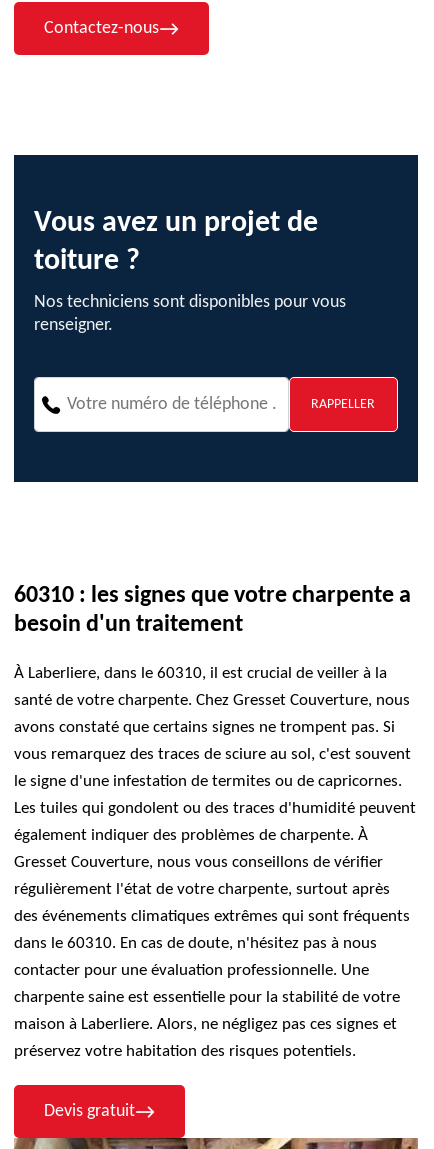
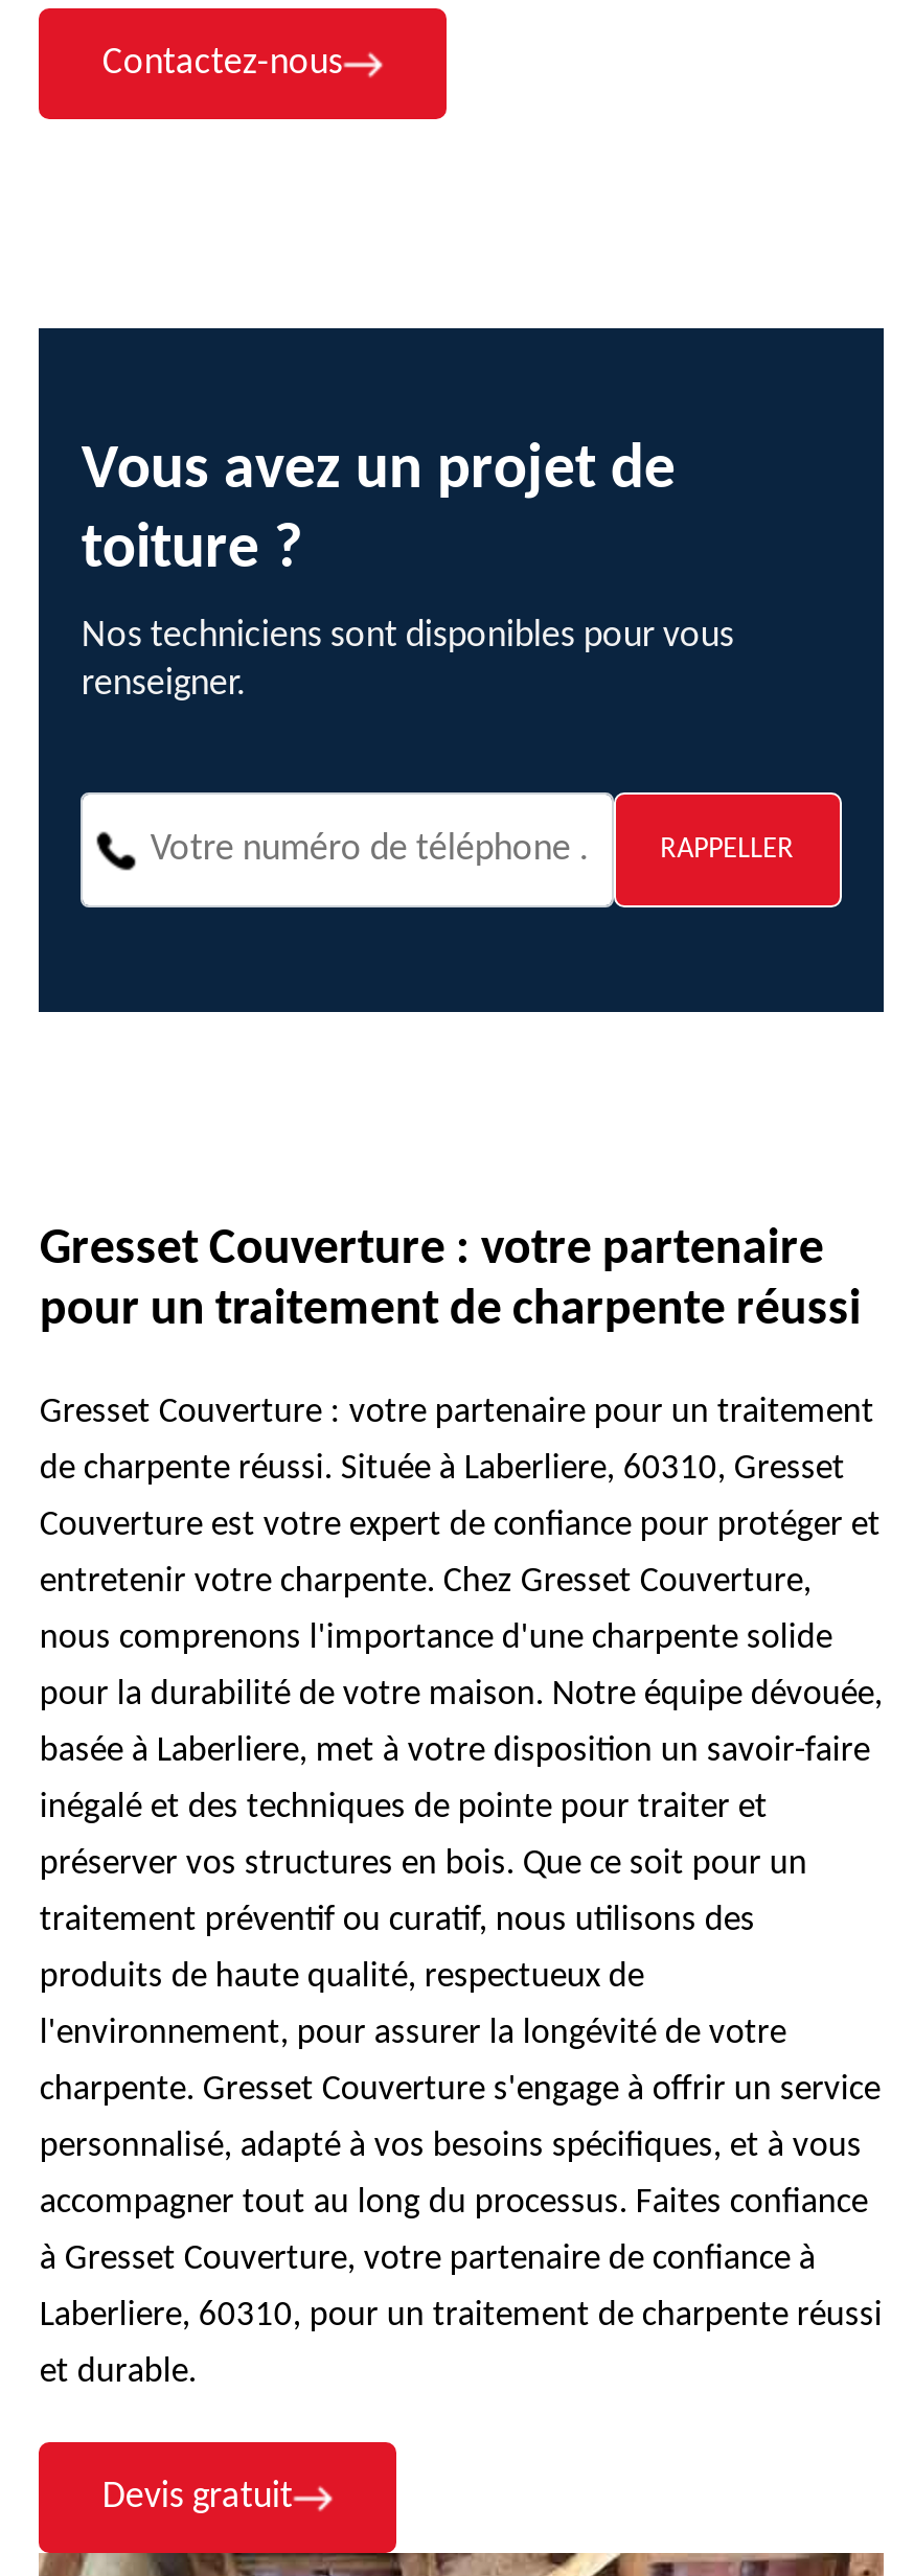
[14,584,416,1060] 60310 : les signes que votre charpente a | besoin d'un traitement | À Laberliere, dans le 60310, il est crucial de veiller à la | santé de votre charpente. Chez Gresset Couverture, nous | avons constaté que certains signes ne trompent pas. Si | vous remarquez des traces de sciure au sol, c'est souvent | le signe d'une infestation de termites ou de capricornes. | Les tuiles qui gondolent ou des traces d'humidité peuvent | également indiquer des problèmes de charpente. À | Gresset Couverture, nous vous conseillons de vérifier | régulièrement l'état de votre charpente, surtout après | des événements climatiques extrêmes qui sont fréquents | dans le 60310. En cas de doute, n'hésitez pas à nous | contacter pour une évaluation professionnelle. Une | charpente saine est essentielle pour la stabilité de votre | maison à Laberliere. Alors, ne négligez pas ces signes et | préservez votre habitation des risques potentiels. -> [40,1225,882,2390] Gresset Couverture : votre partenaire | pour un traitement de charpente réussi | Gresset Couverture : votre partenaire pour un traitement | de charpente réussi. Située à Laberliere, 60310, Gresset | Couverture est votre expert de confiance pour protéger et | entretenir votre charpente. Chez Gresset Couverture, | nous comprenons l'importance d'une charpente solide | pour la durabilité de votre maison. Notre équipe dévouée, | basée à Laberliere, met à votre disposition un savoir-faire | inégalé et des techniques de pointe pour traiter et | préserver vos structures en bois. Que ce soit pour un | traitement préventif ou curatif, nous utilisons des | produits de haute qualité, respectueux de | l'environnement, pour assurer la longévité de votre | charpente. Gresset Couverture s'engage à offrir un service | personnalisé, adapté à vos besoins spécifiques, et à vous | accompagner tout au long du processus. Faites confiance | à Gresset Couverture, votre partenaire de confiance à | Laberliere, 60310, pour un traitement de charpente réussi | et durable.

